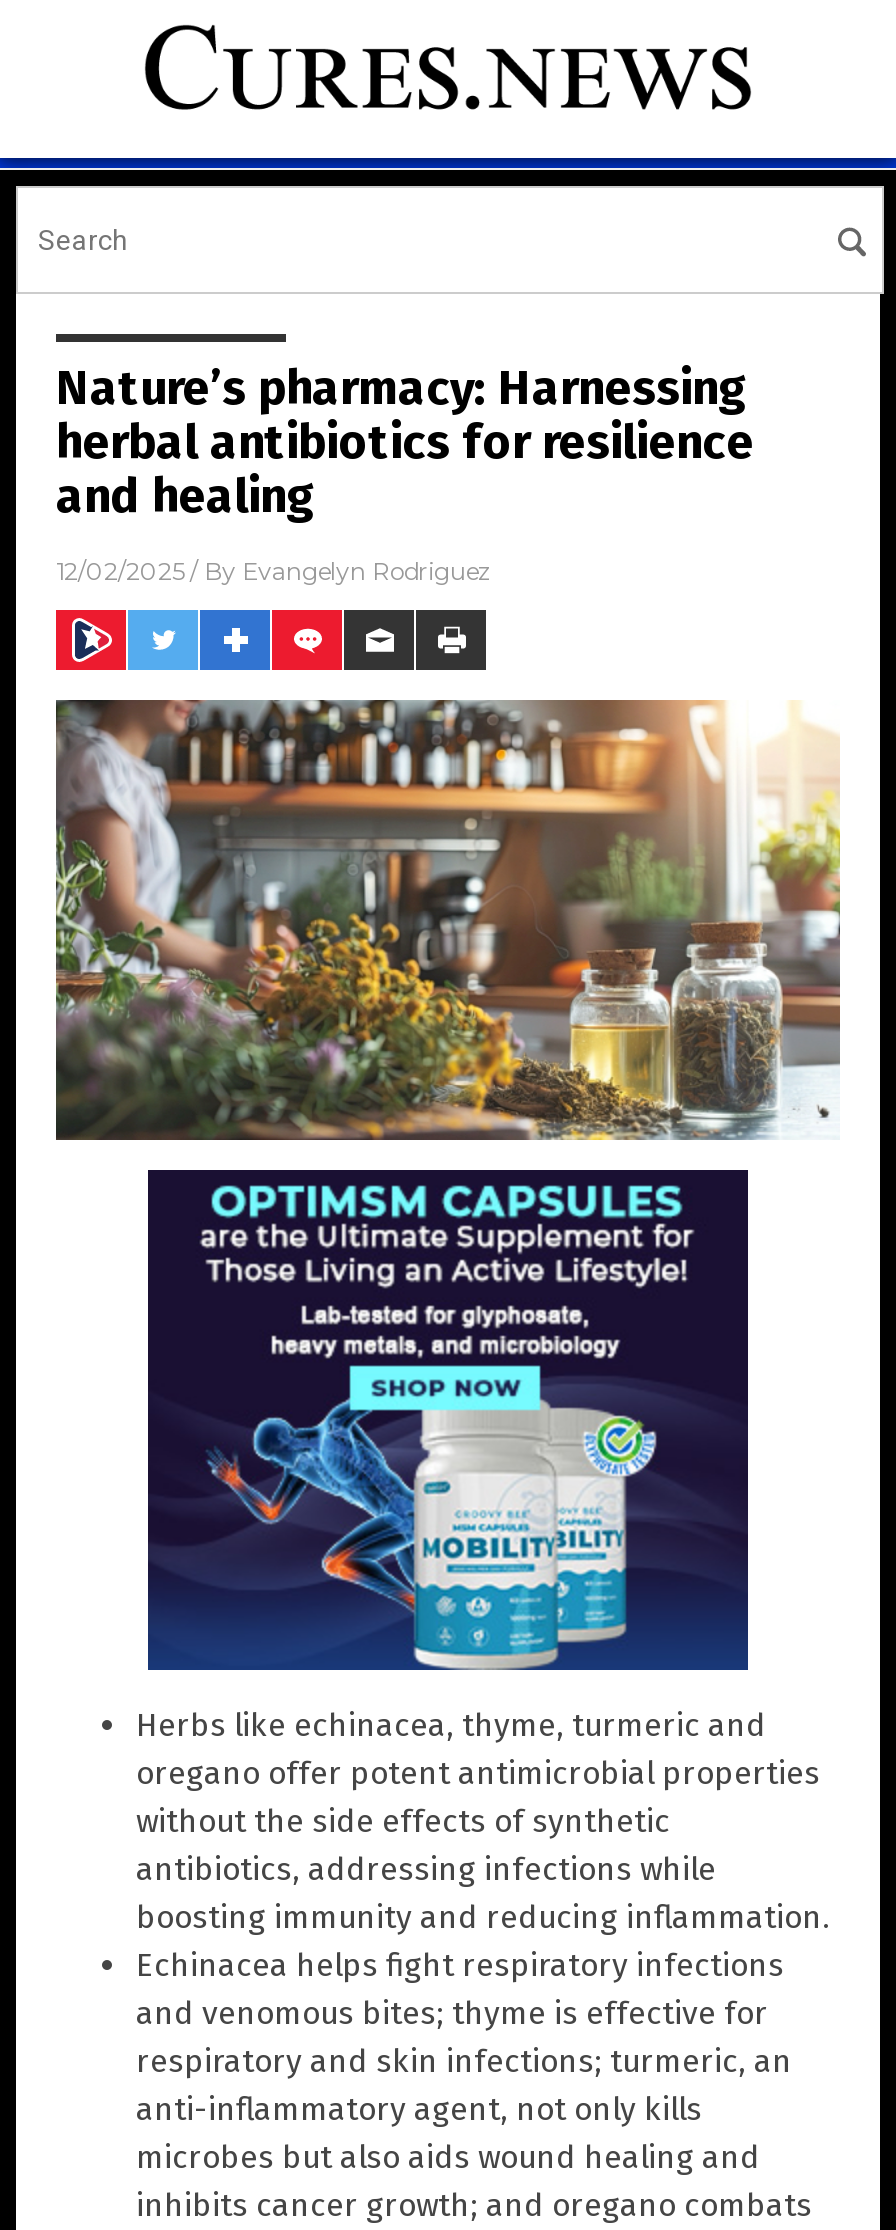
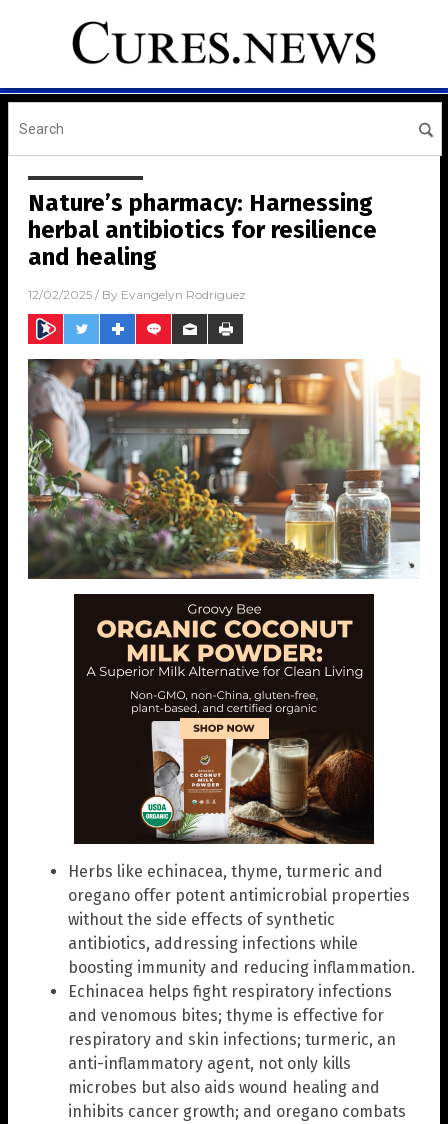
[146,1172,750,1672] [image] -> [73,596,375,845] [image]

